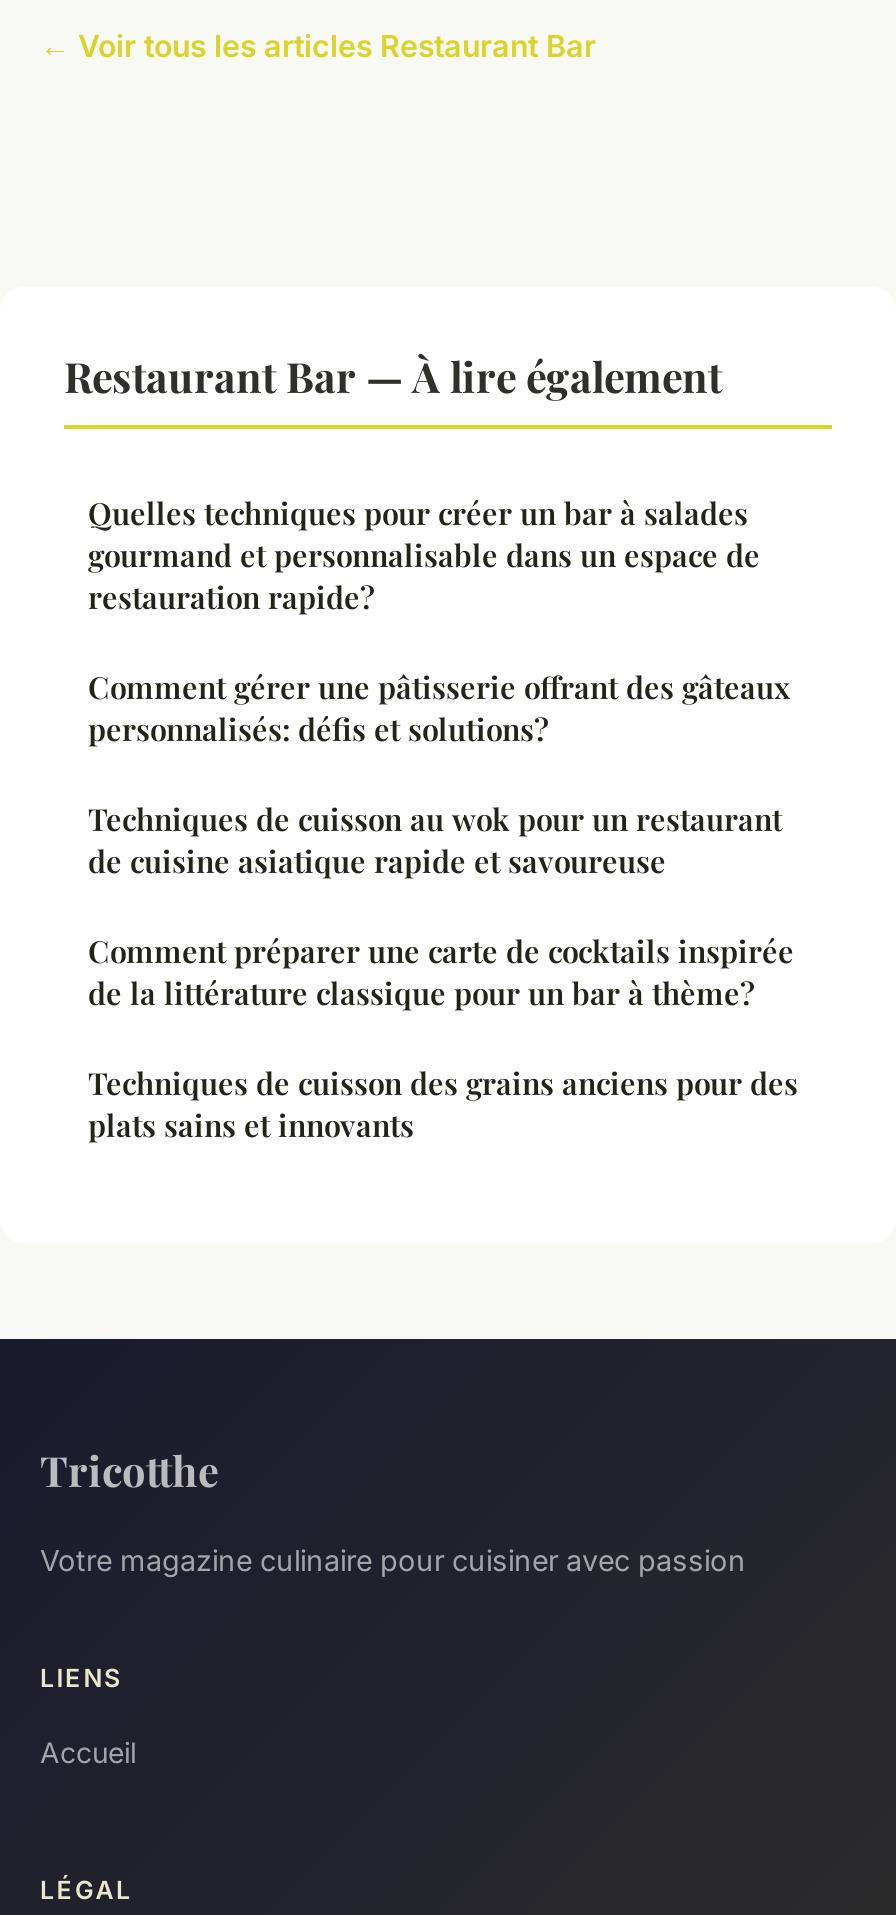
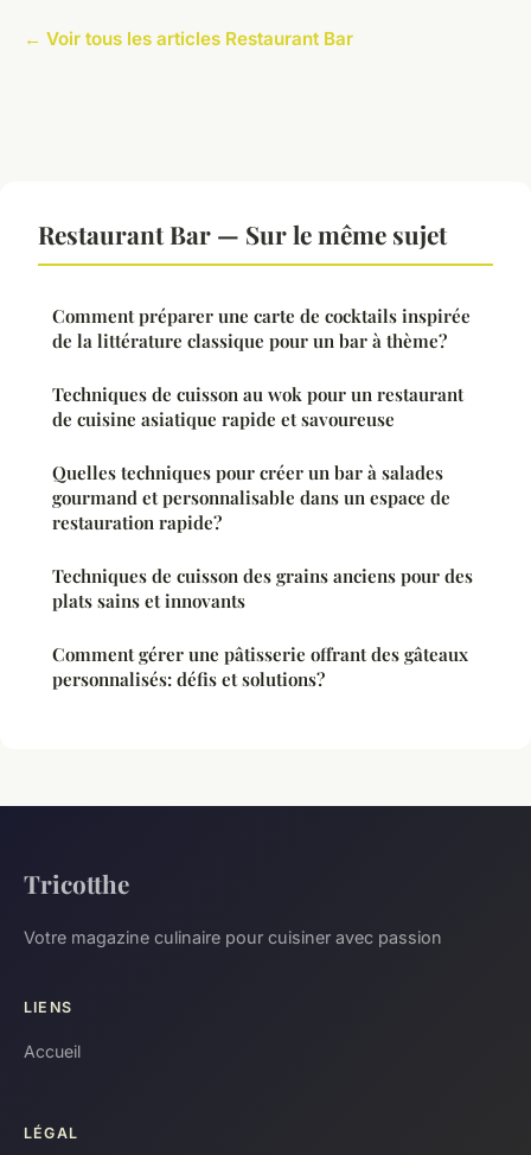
[64,348,722,404] Restaurant Bar — À lire également -> [38,218,447,251] Restaurant Bar — Sur le même sujet
moved [88,494,760,618] -> [52,461,450,535]: Quelles techniques pour créer un bar à salades | gourmand et personnalisable dans un espace de | restauration rapide?
moved [88,668,790,750] -> [52,643,468,691]: Comment gérer une pâtisserie offrant des gâteaux | personnalisés: défis et solutions?
moved [88,800,794,1014] -> [52,304,471,431]: Comment préparer une carte de cocktails inspirée | de la littérature classique pour un bar à thème? | Techniques de cuisson au wok pour un restaurant | de cuisine asiatique rapide et savoureuse
moved [88,1064,798,1146] -> [52,564,473,613]: Techniques de cuisson des grains anciens pour des | plats sains et innovants

